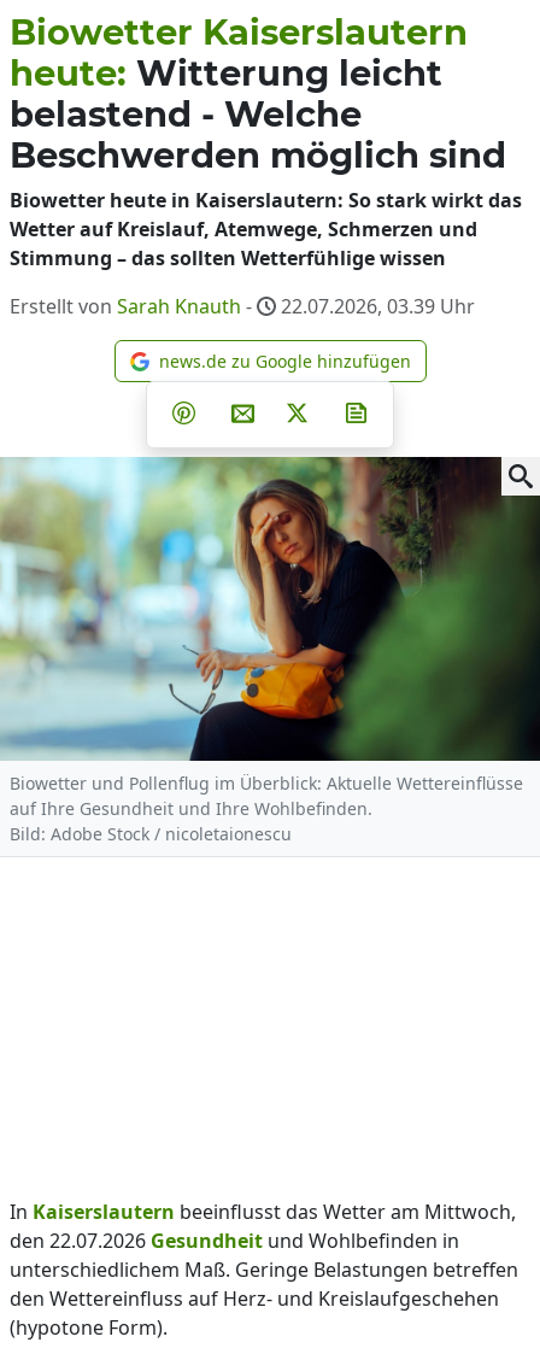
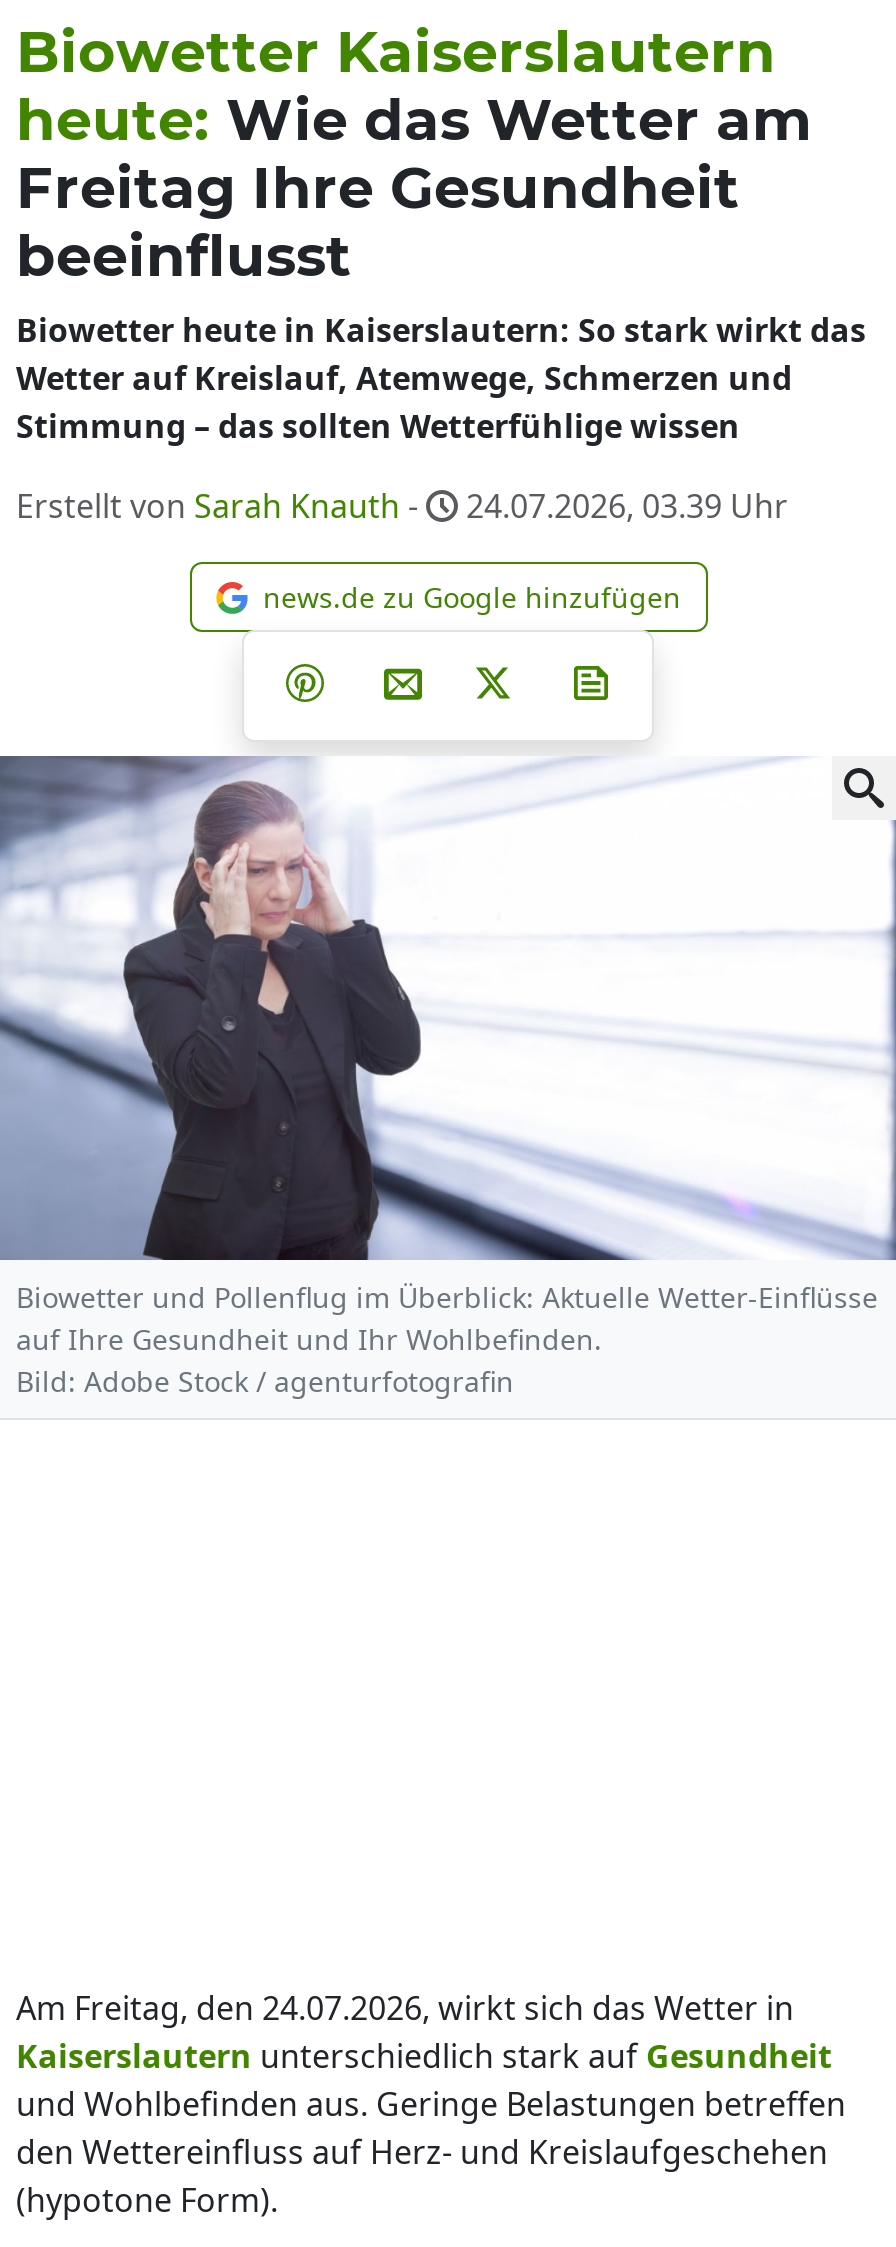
[10,52,506,176] heute: Witterung leicht | belastend - Welche | Beschwerden möglich sind -> [16,84,812,290] heute: Wie das Wetter am | Freitag Ihre Gesundheit | beeinflusst
[10,293,475,320] Erstellt von Sarah Knauth - 22.07.2026, 03.39 Uhr -> [16,484,788,528] Erstellt von Sarah Knauth - 24.07.2026, 03.39 Uhr
[4,456,536,845] [image] | Biowetter und Pollenflug im Überblick: Aktuelle Wettereinflüsse | auf Ihre Gesundheit und Ihre Wohlbefinden. | Bild: Adobe Stock / nicoletaionescu -> [6,754,890,1400] [image] | Biowetter und Pollenflug im Überblick: Aktuelle Wetter-Einflüsse | auf Ihre Gesundheit und Ihr Wohlbefinden. | Bild: Adobe Stock / agenturfotografin
[10,1198,518,1283] In Kaiserslautern beeinflusst das Wetter am Mittwoch, | den 22.07.2026 Gesundheit und Wohlbefinden in | unterschiedlichem Maß. Geringe Belastungen betreffen -> [16,1986,846,2126] Am Freitag, den 24.07.2026, wirkt sich das Wetter in | Kaiserslautern unterschiedlich stark auf Gesundheit | und Wohlbefinden aus. Geringe Belastungen betreffen

